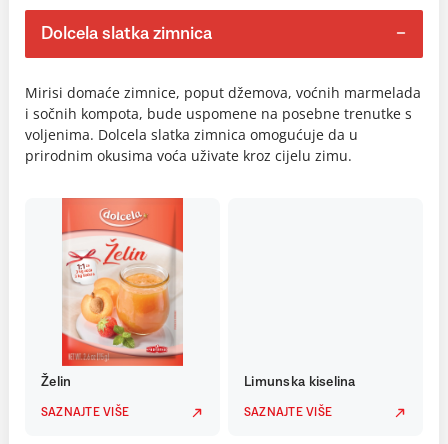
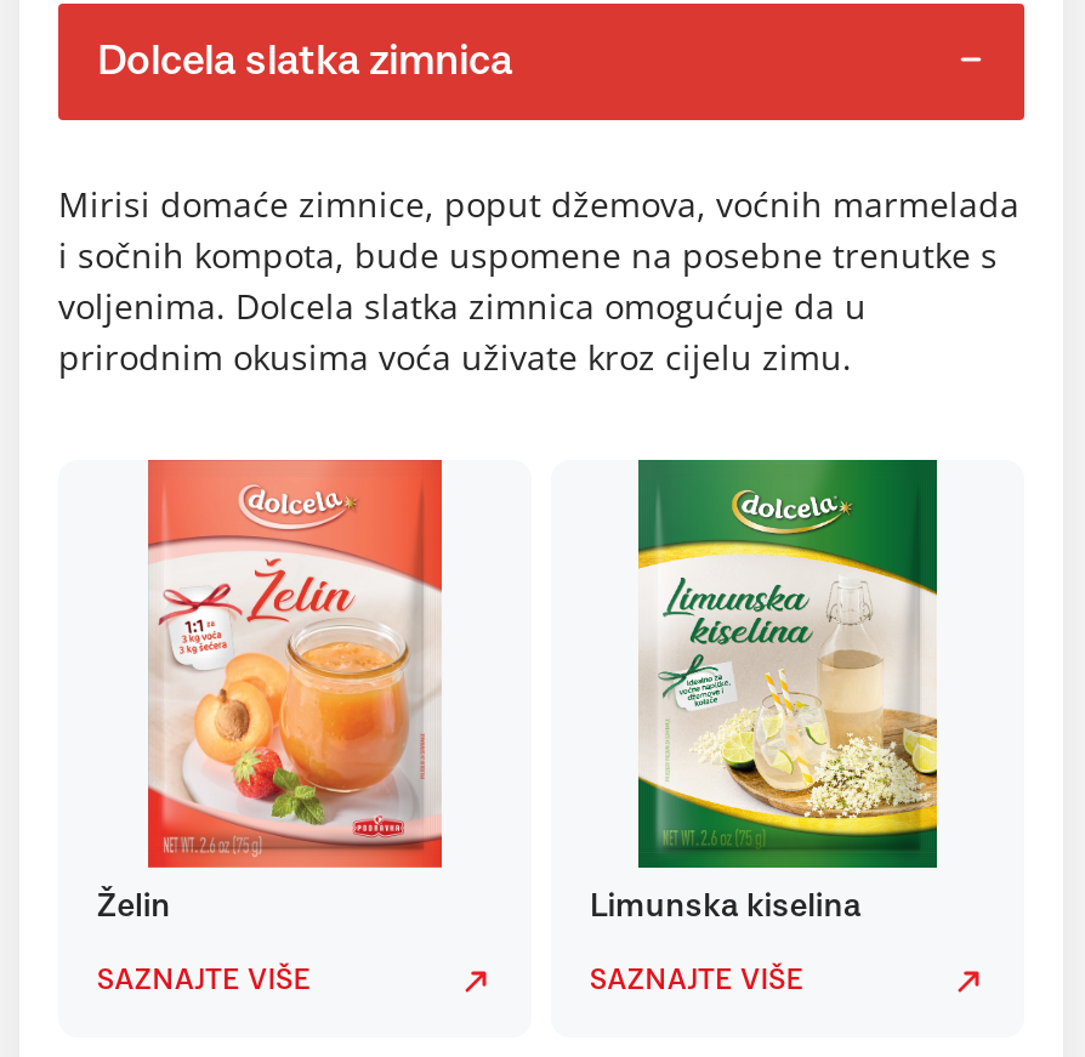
none -> [636,458,939,870] [image]

